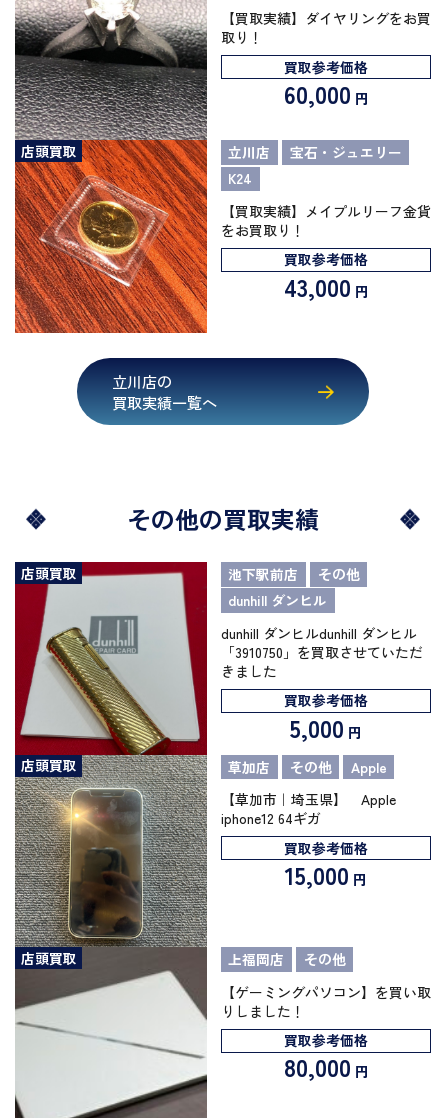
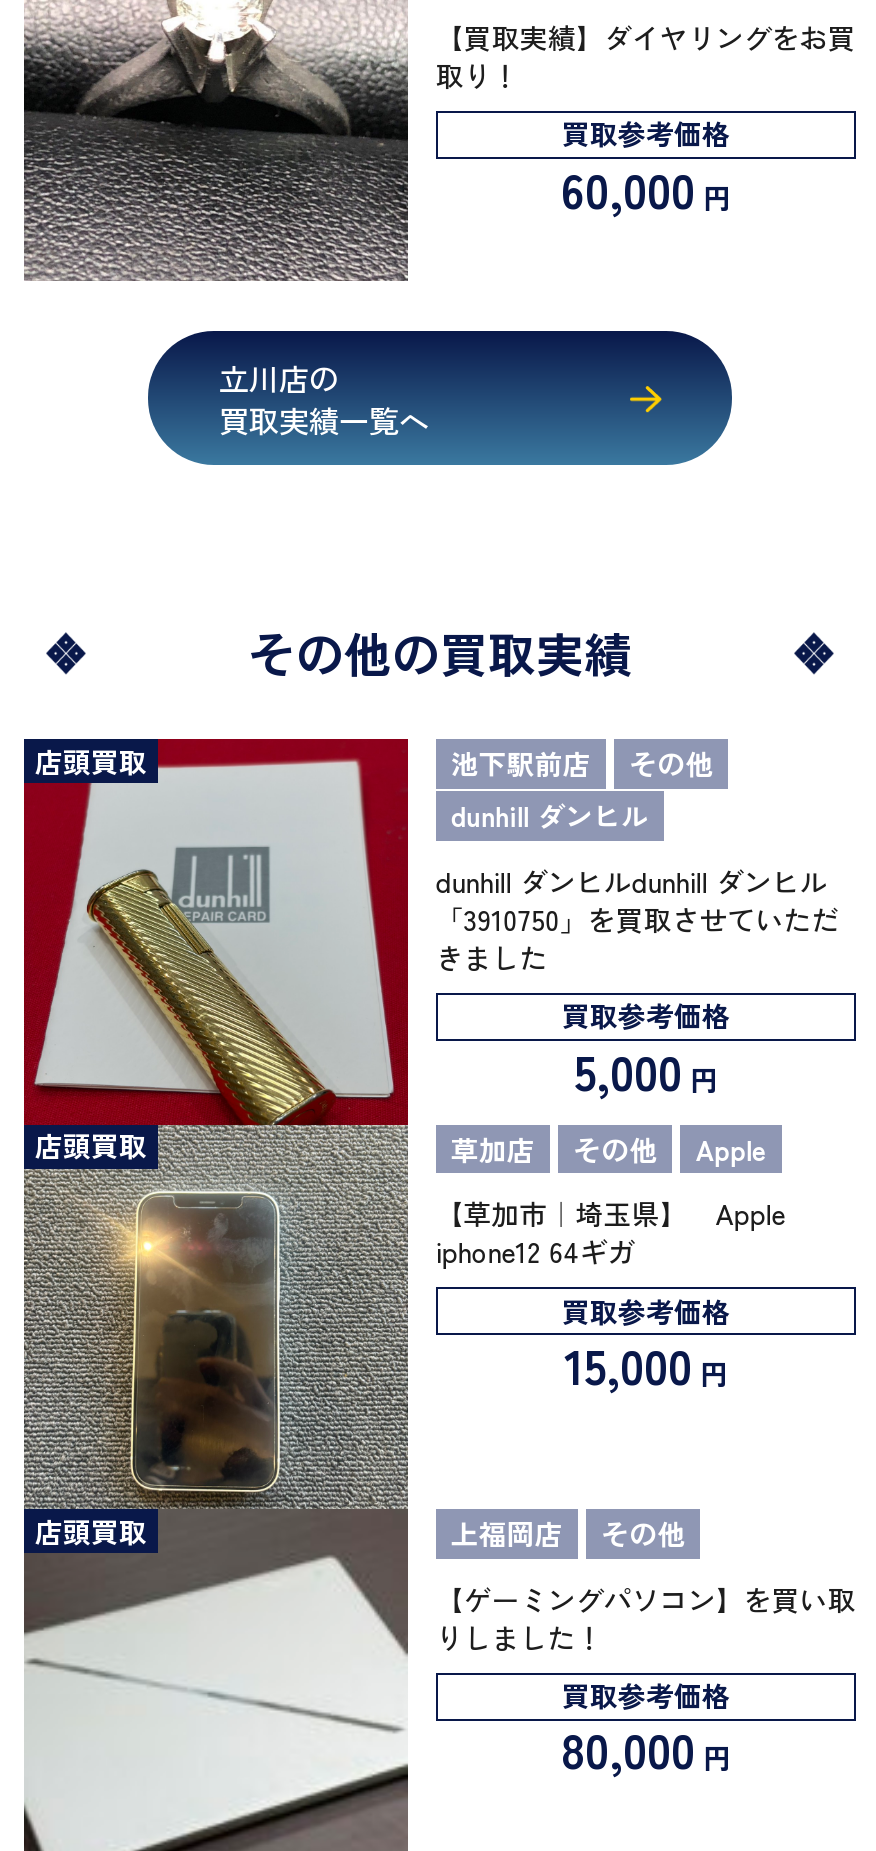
[14,139,431,334] [image] | 店頭買取 | 立川店 | 宝石・ジュエリー | K24 | 【買取実績】メイプルリーフ金貨 | をお買取り！ | 買取参考価格 | 43,000 円 -> none

